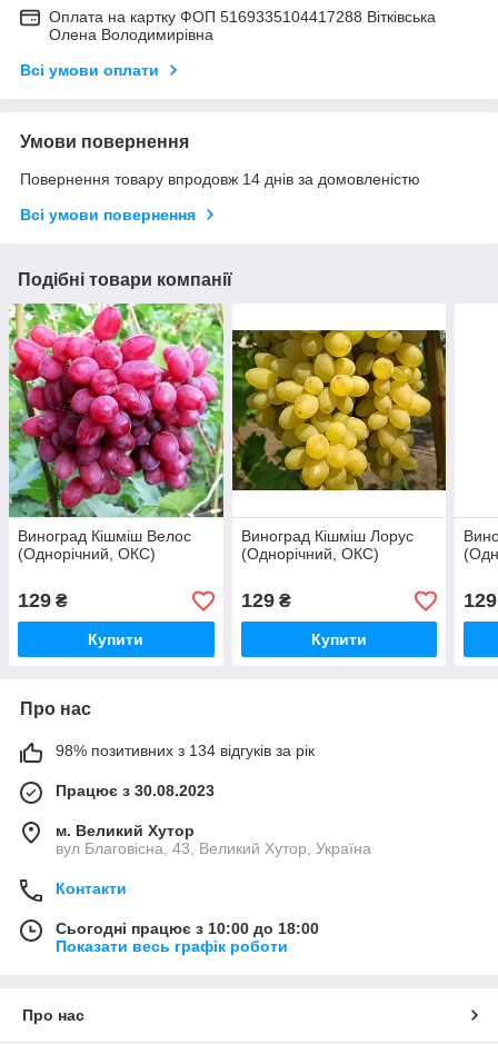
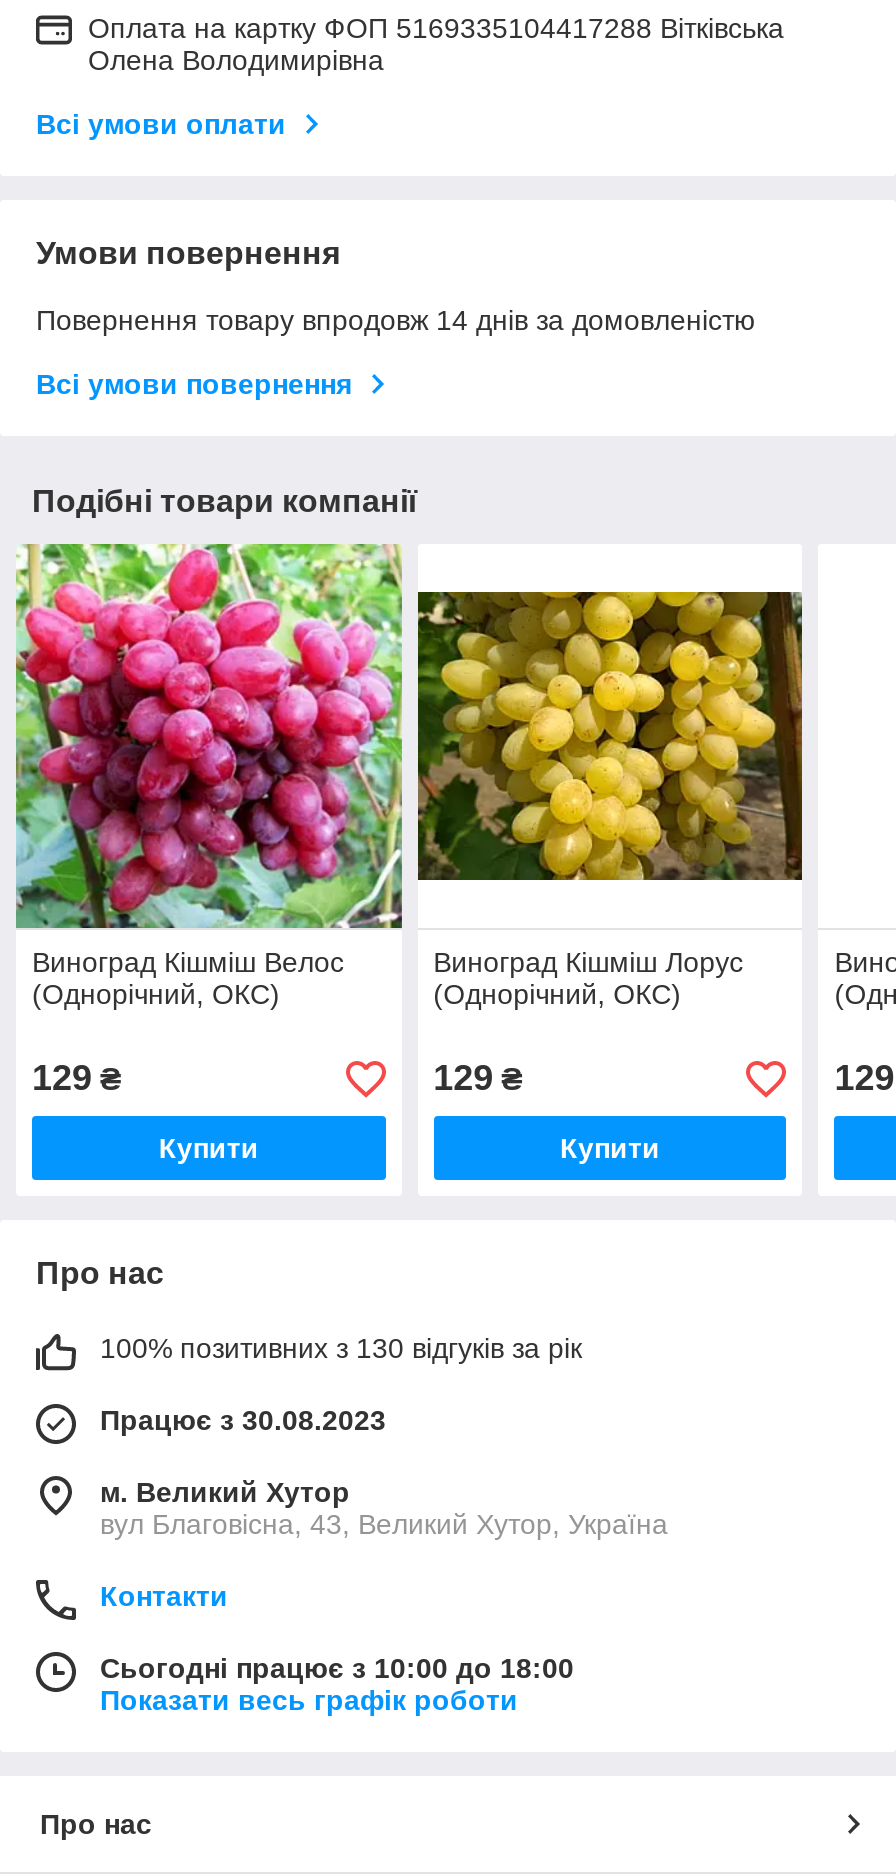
[56,742,315,760] 98% позитивних з 134 відгуків за рік -> [100,1333,582,1365] 100% позитивних з 130 відгуків за рік

